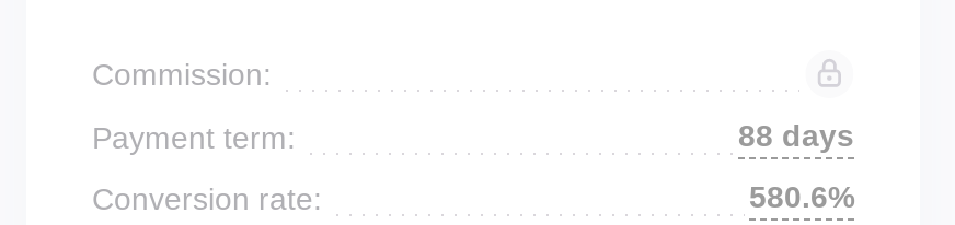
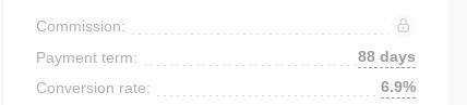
[749,179,854,214] 580.6% -> [381,78,416,95] 6.9%

